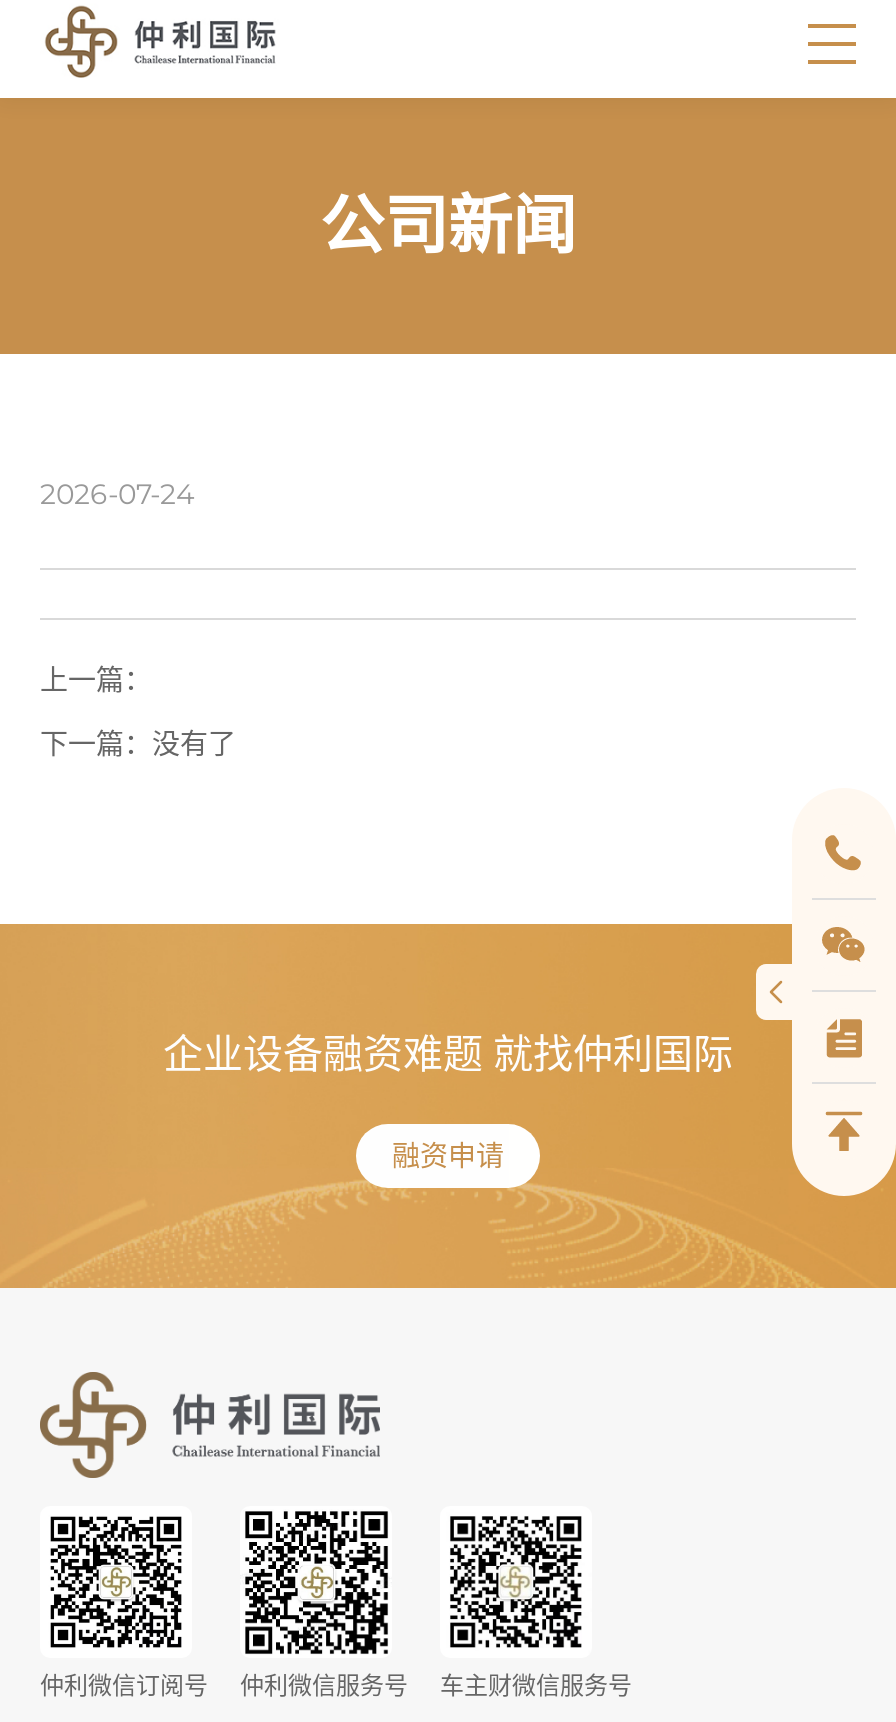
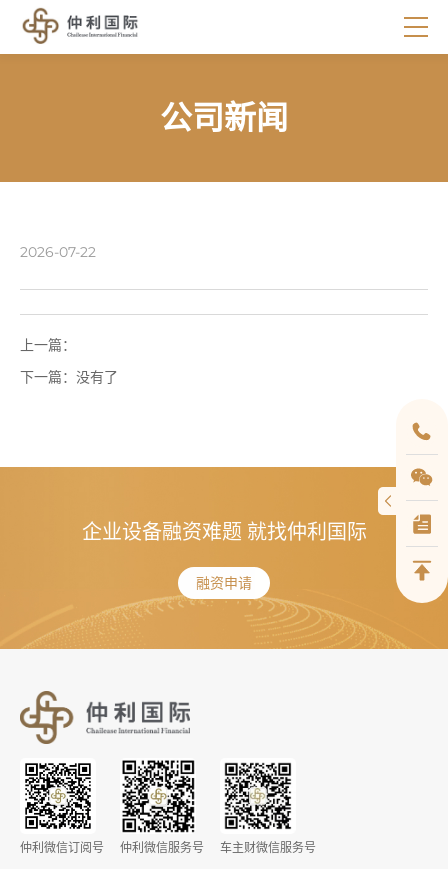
[40,476,194,512] 2026-07-24 -> [20,243,96,261] 2026-07-22

